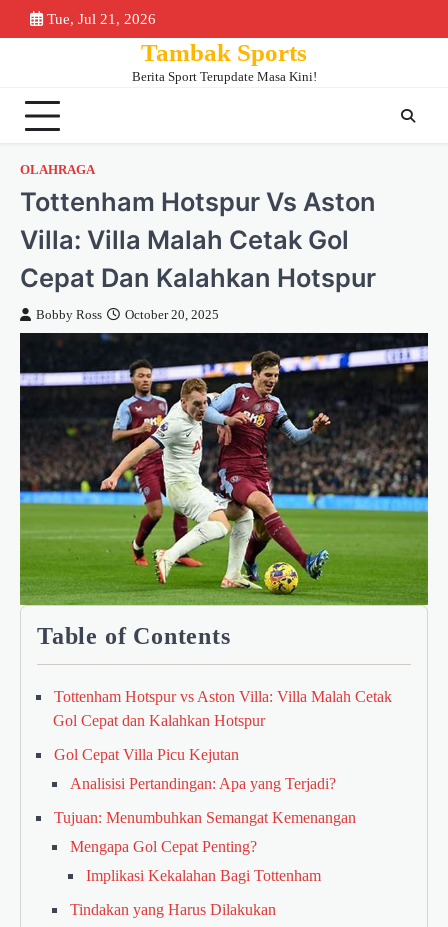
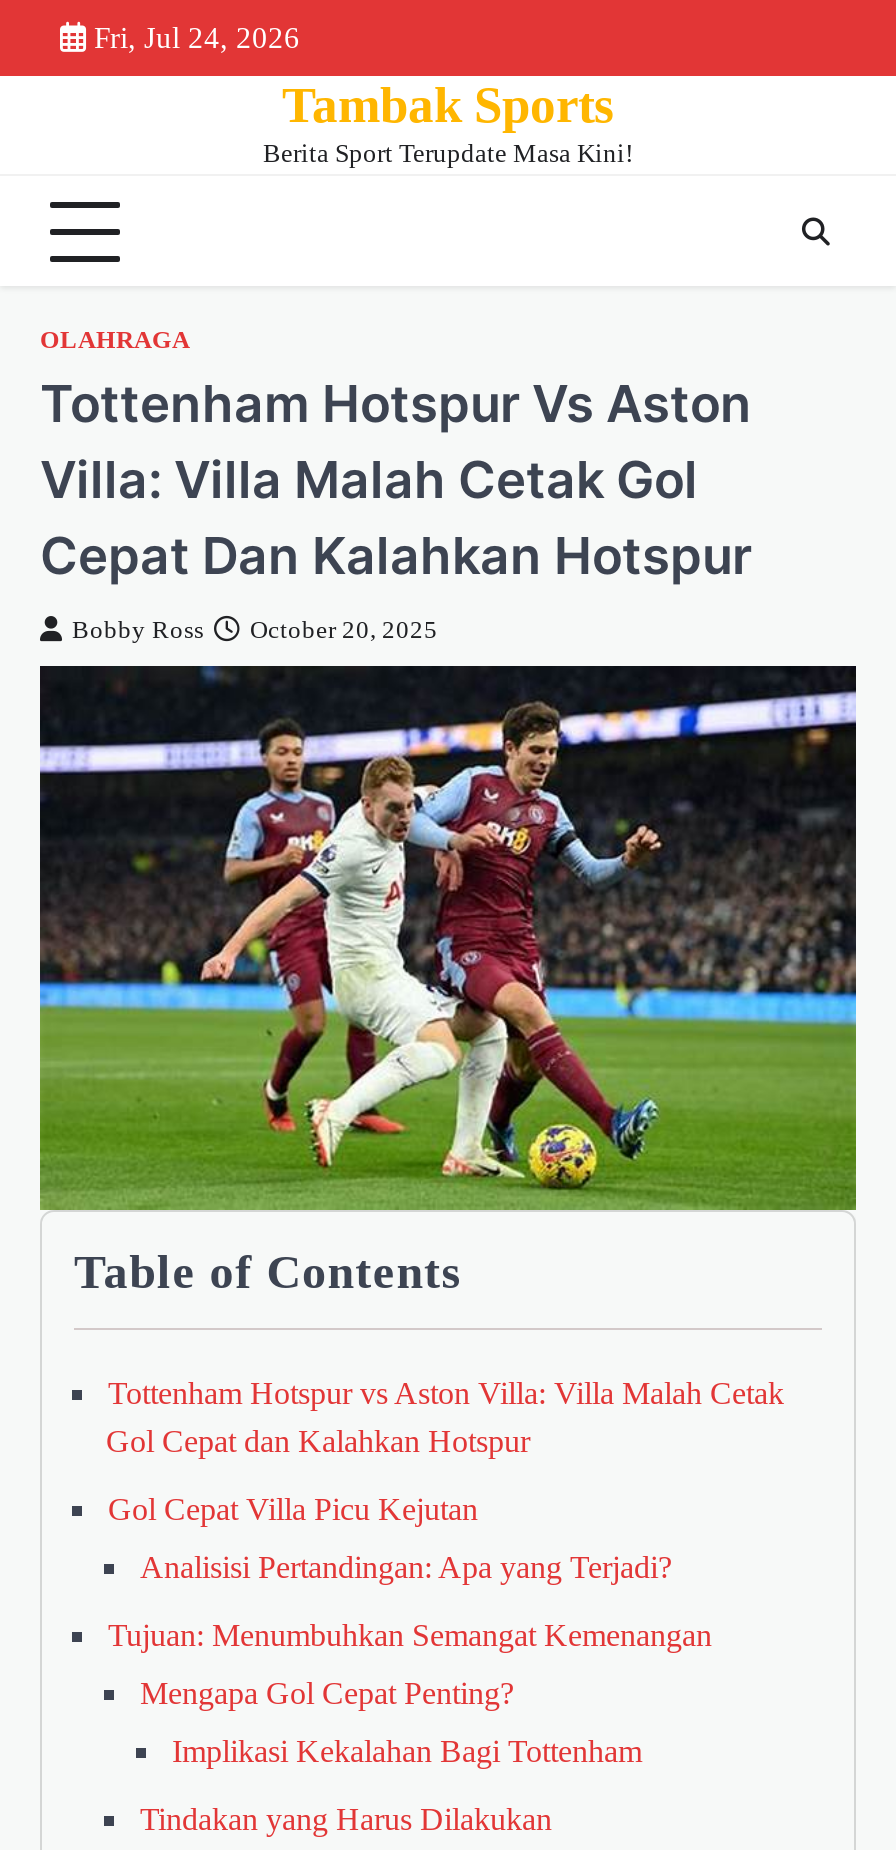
[47,11,156,27] Tue, Jul 21, 2026 -> [94,22,300,54] Fri, Jul 24, 2026

